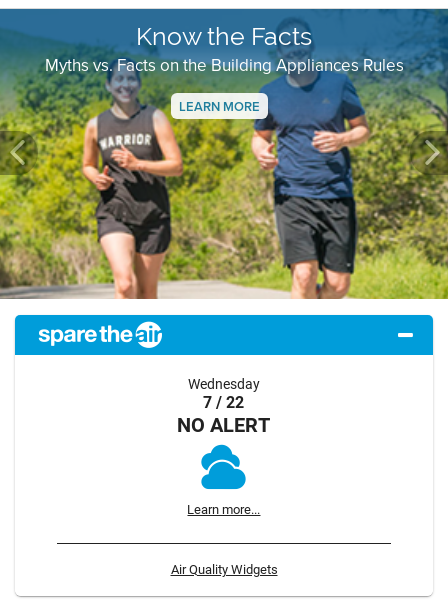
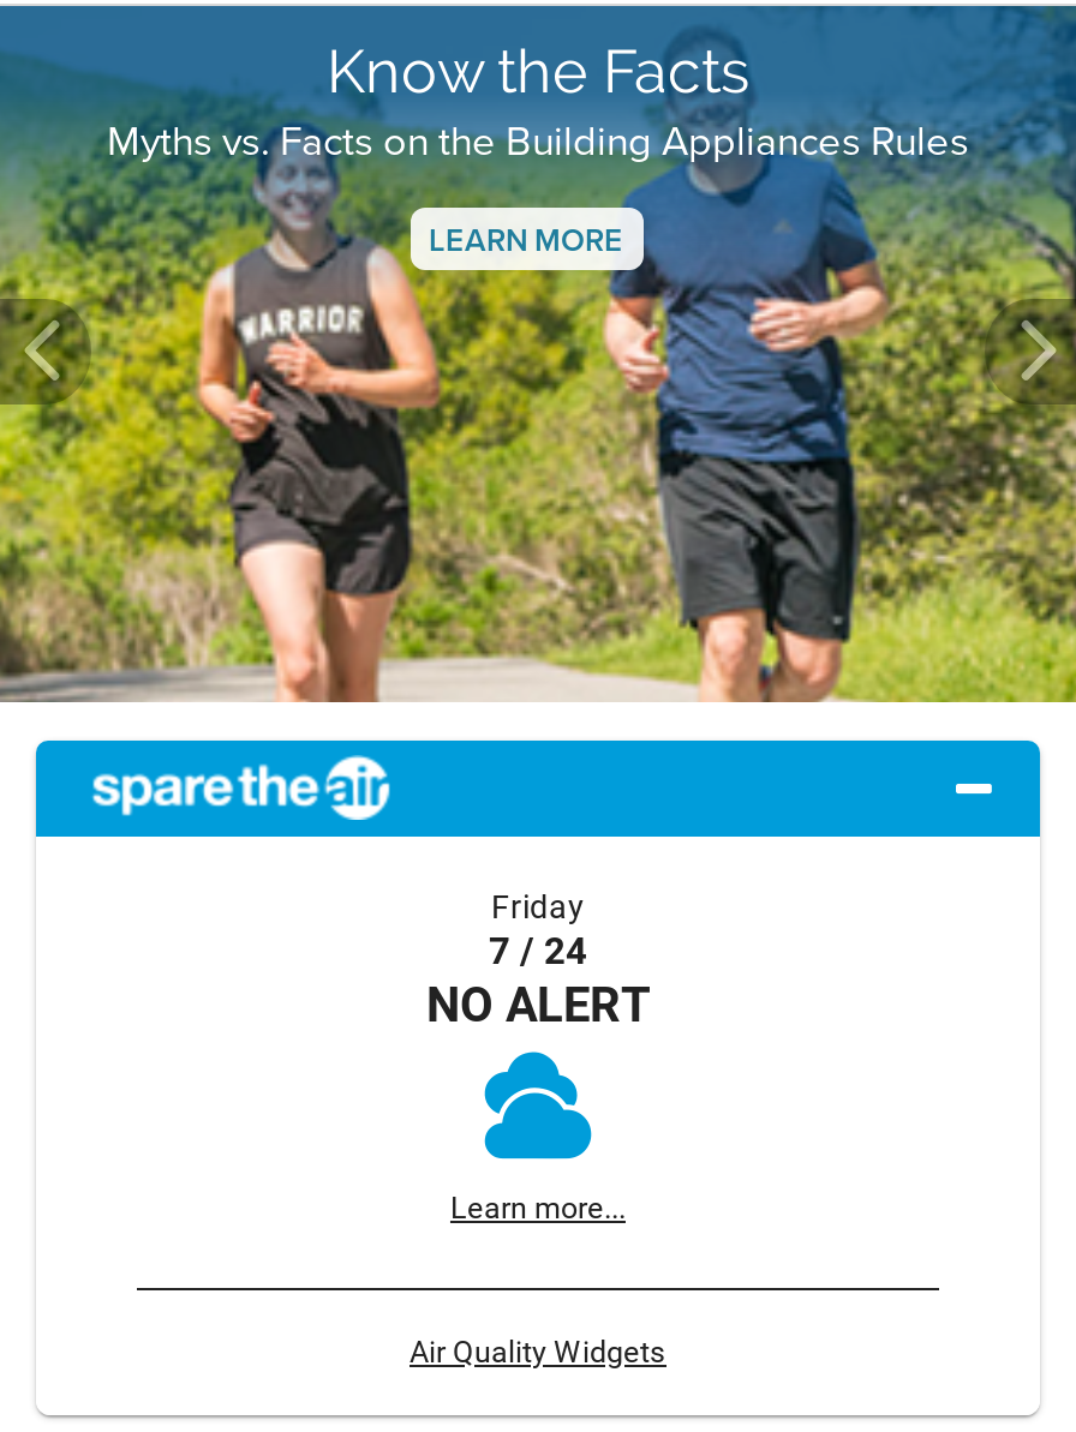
[188,375,260,412] Wednesday | 7 / 22 -> [489,885,587,973] Friday | 7 / 24

